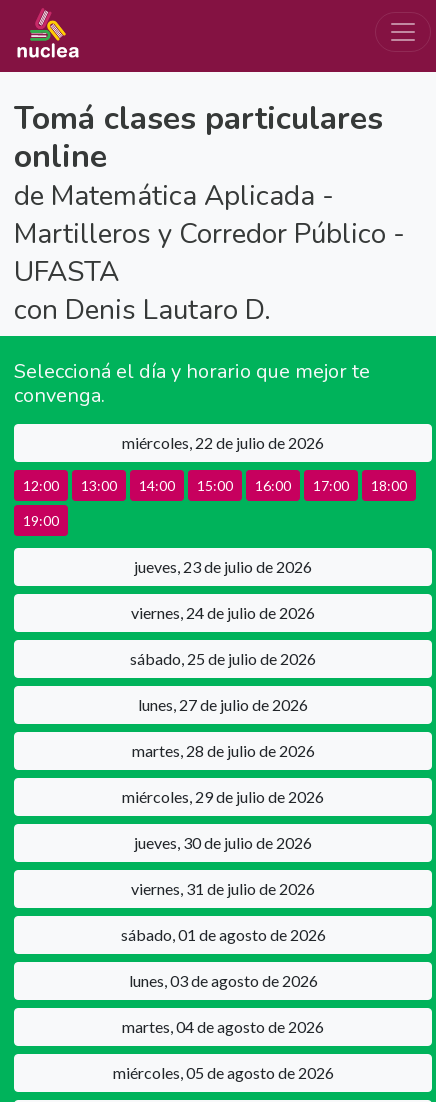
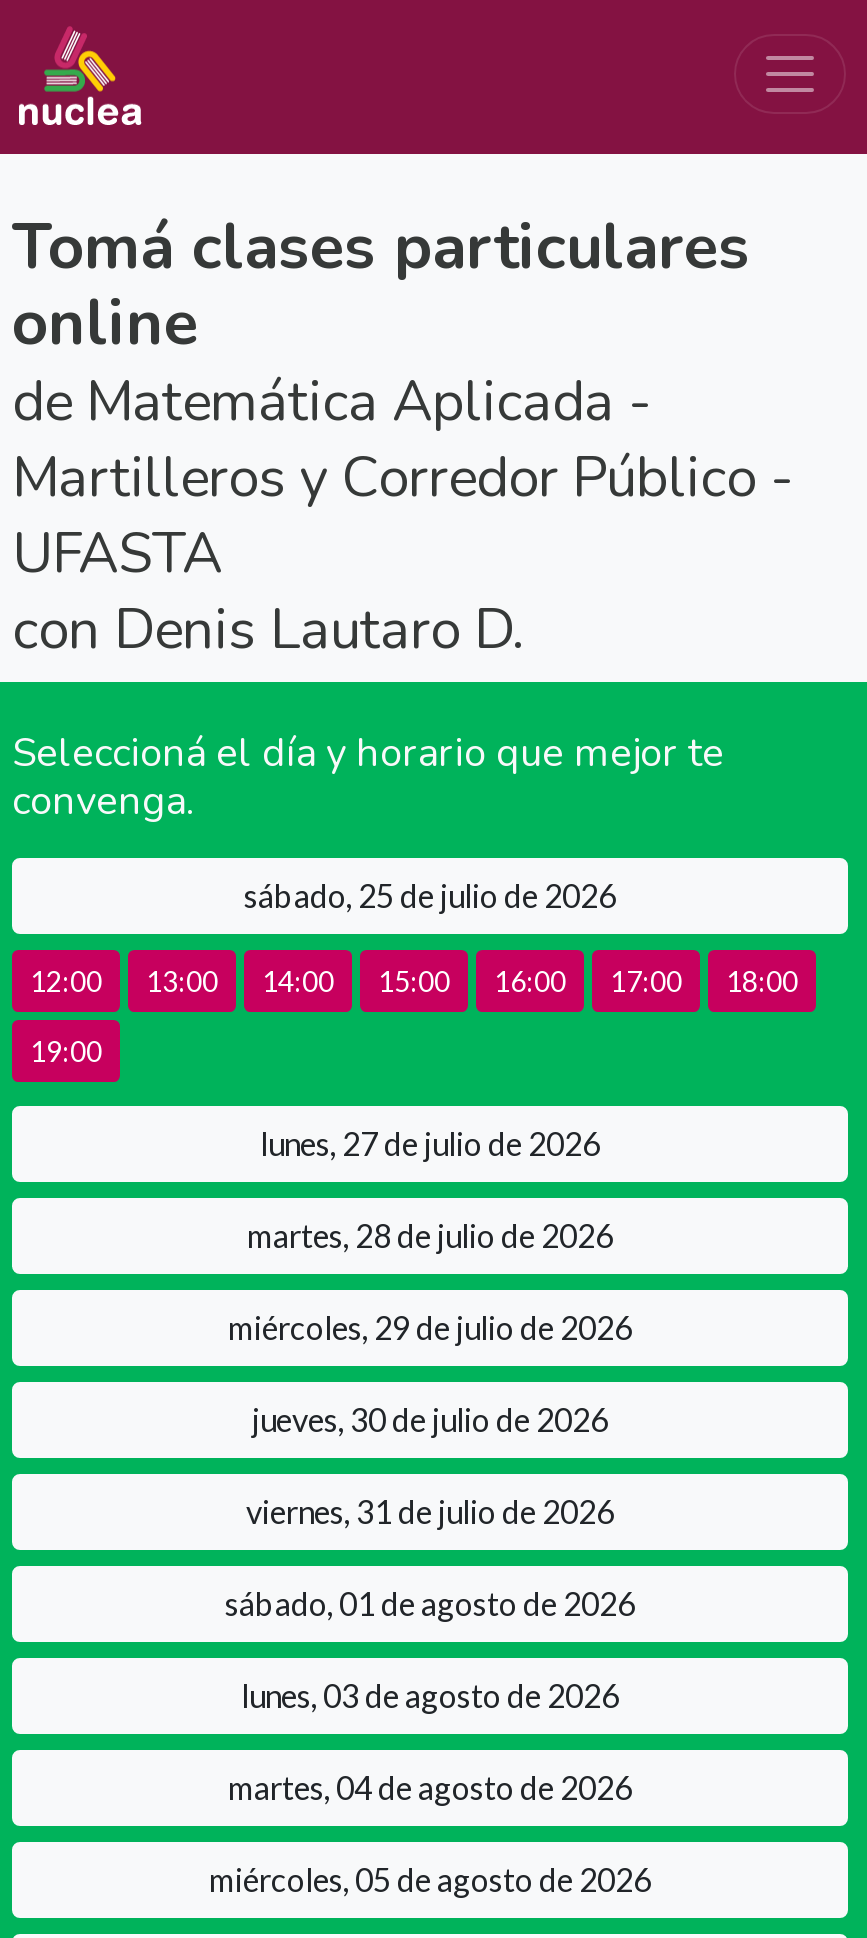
[122,432,324,451] miércoles, 22 de julio de 2026 -> none
[131,556,315,621] jueves, 23 de julio de 2026 | viernes, 24 de julio de 2026 -> none
moved [130,648,316,667] -> [244,875,616,913]: sábado, 25 de julio de 2026

